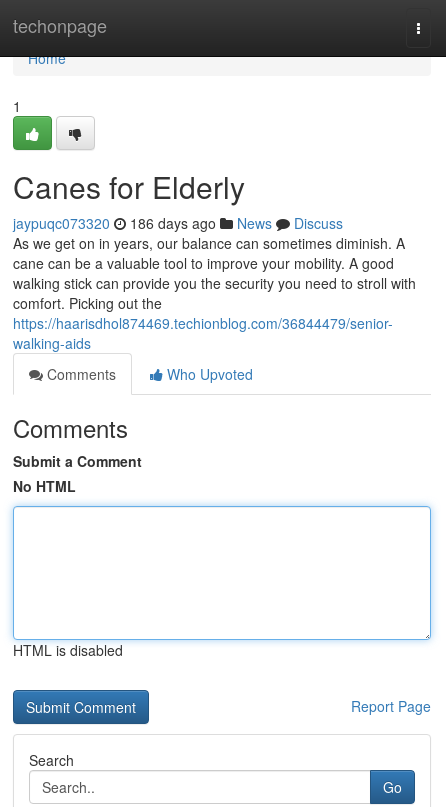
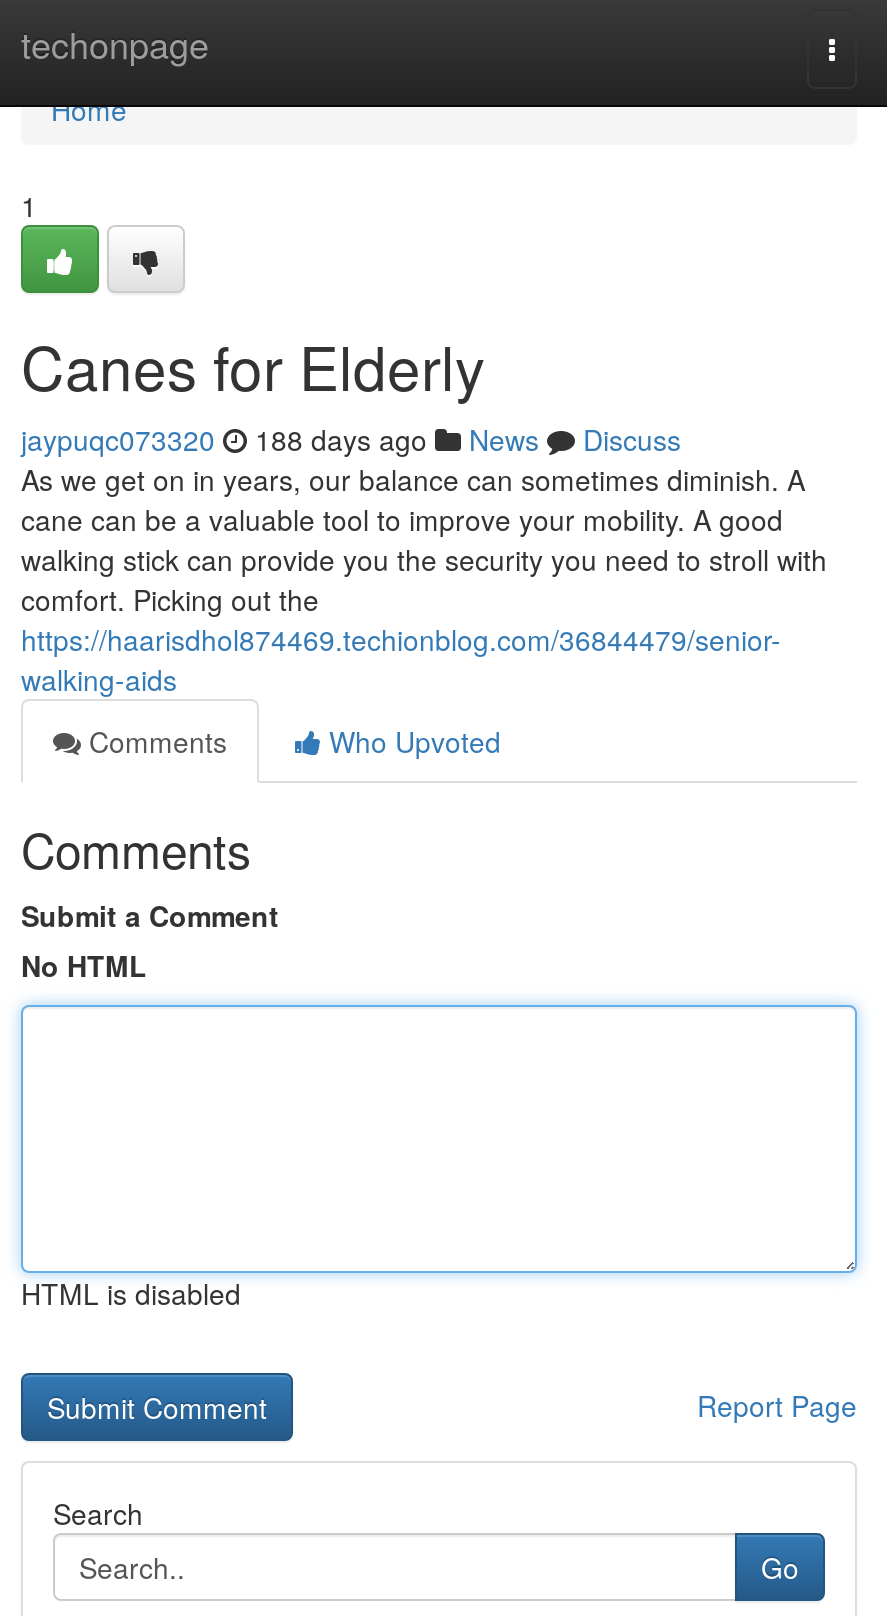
[13,213,343,233] jaypuqc073320 186 days ago News Discuss -> [21,419,681,459] jaypuqc073320 188 days ago News Discuss

